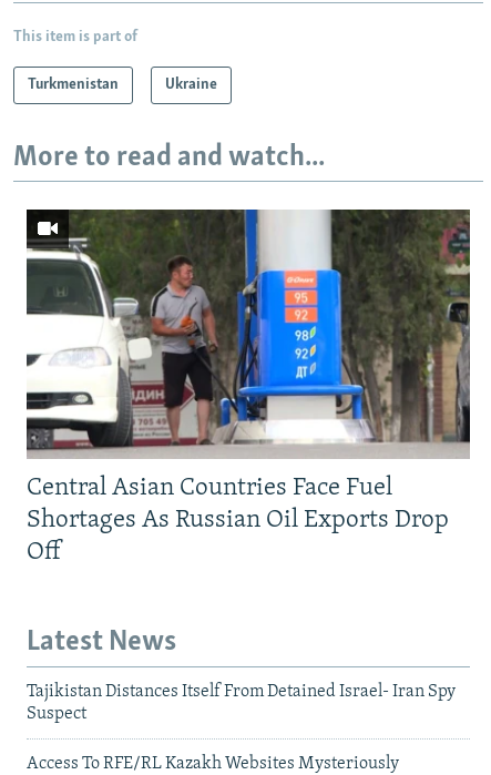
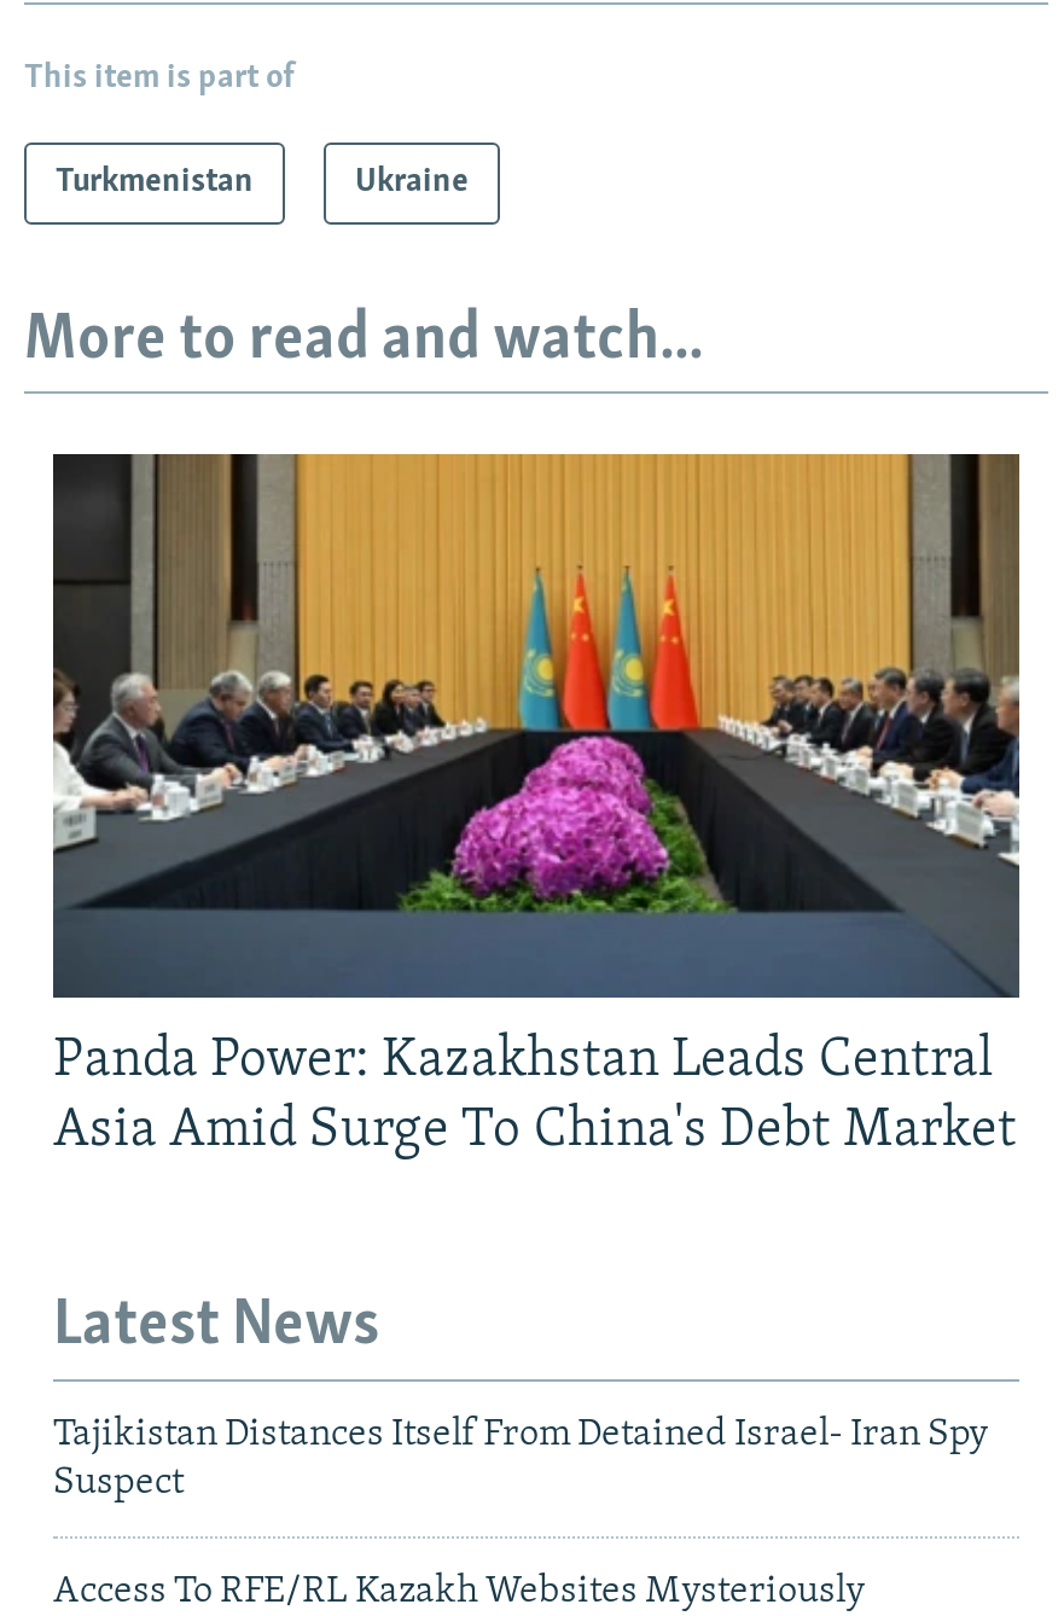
[27,208,470,566] [image] | Central Asian Countries Face Fuel | Shortages As Russian Oil Exports Drop | Off -> [51,452,1019,1160] [image] | Panda Power: Kazakhstan Leads Central | Asia Amid Surge To China's Debt Market

